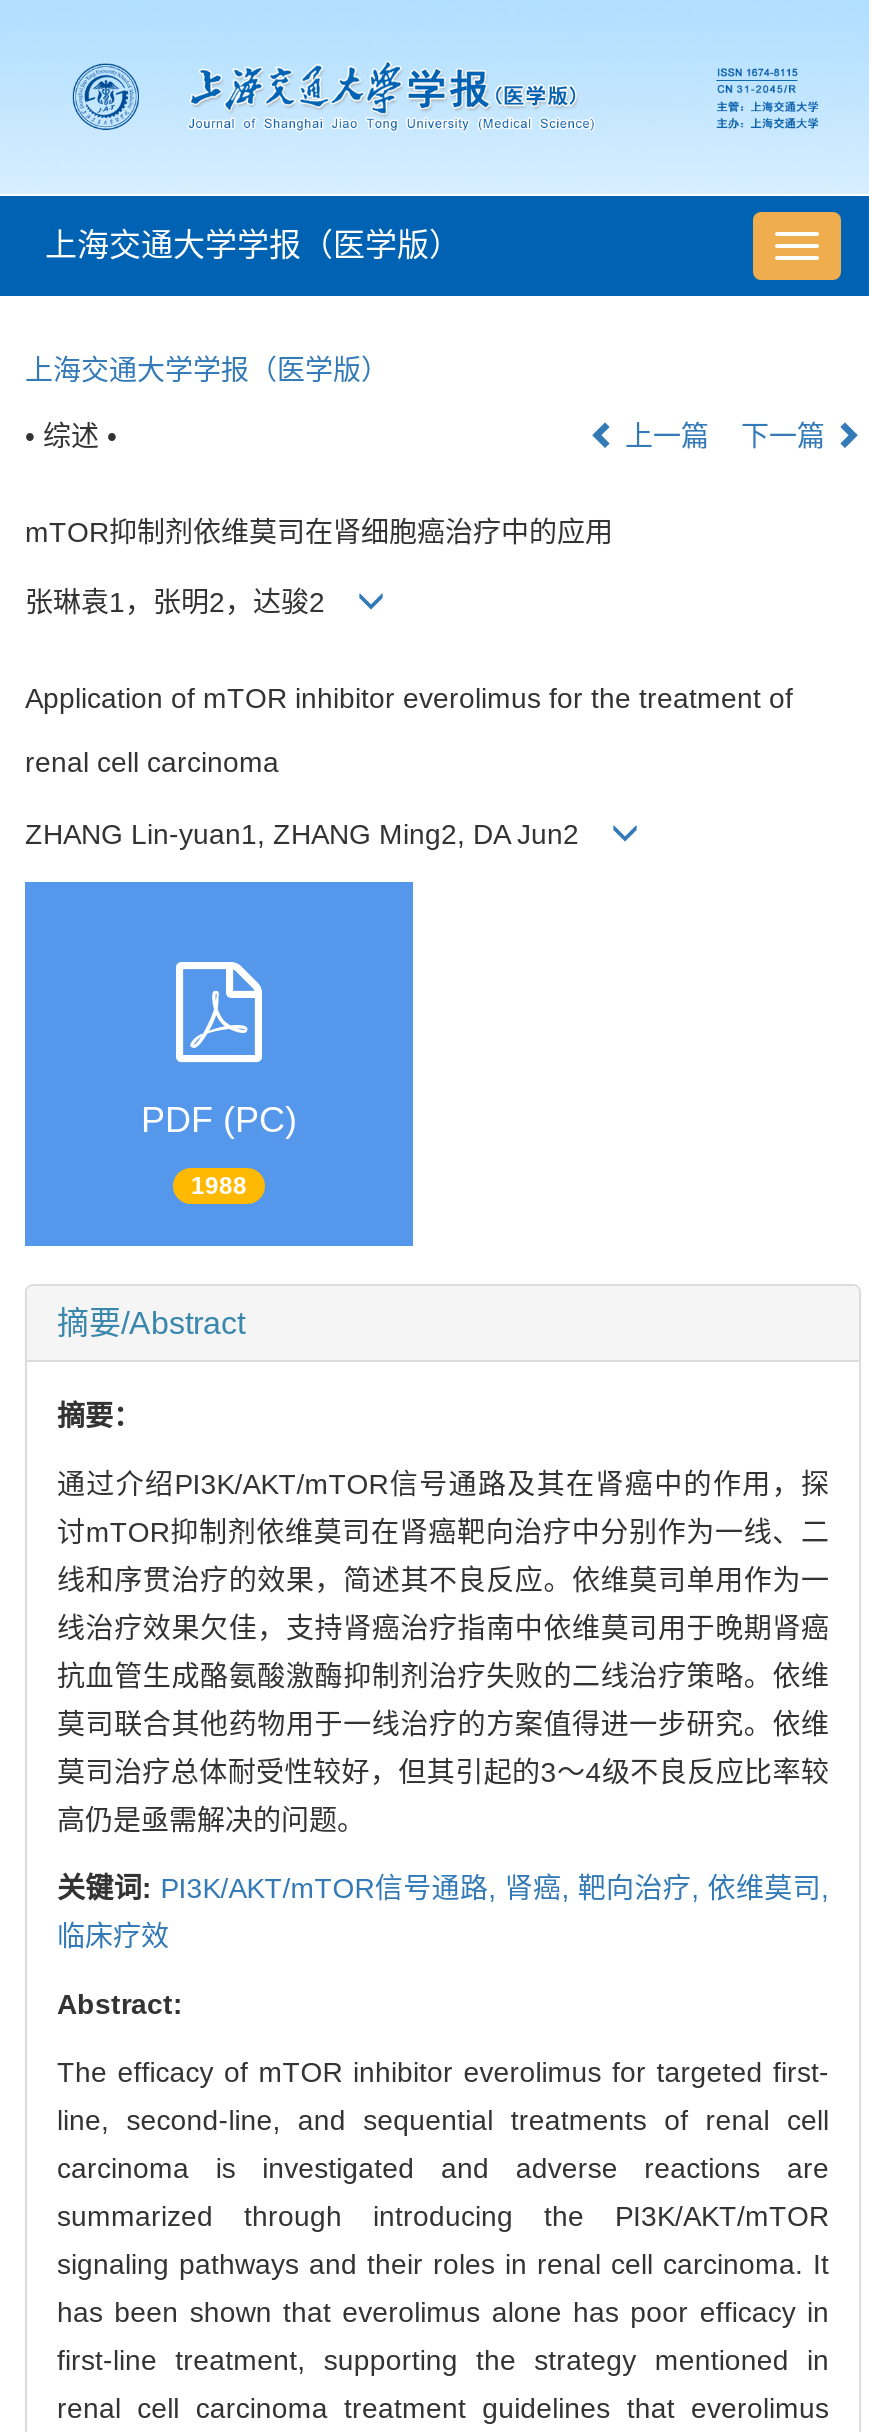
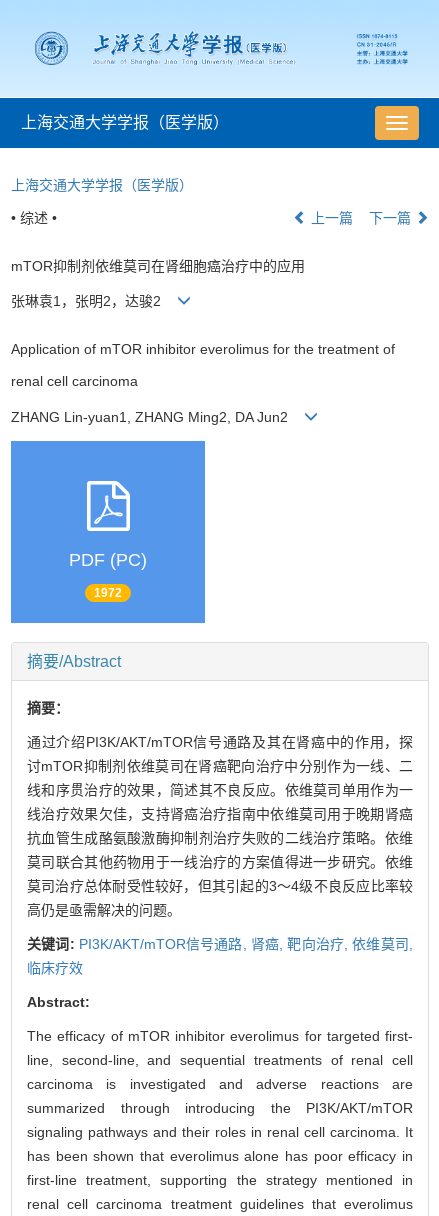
[191,1171,247,1199] 1988 -> [94,586,122,600] 1972

